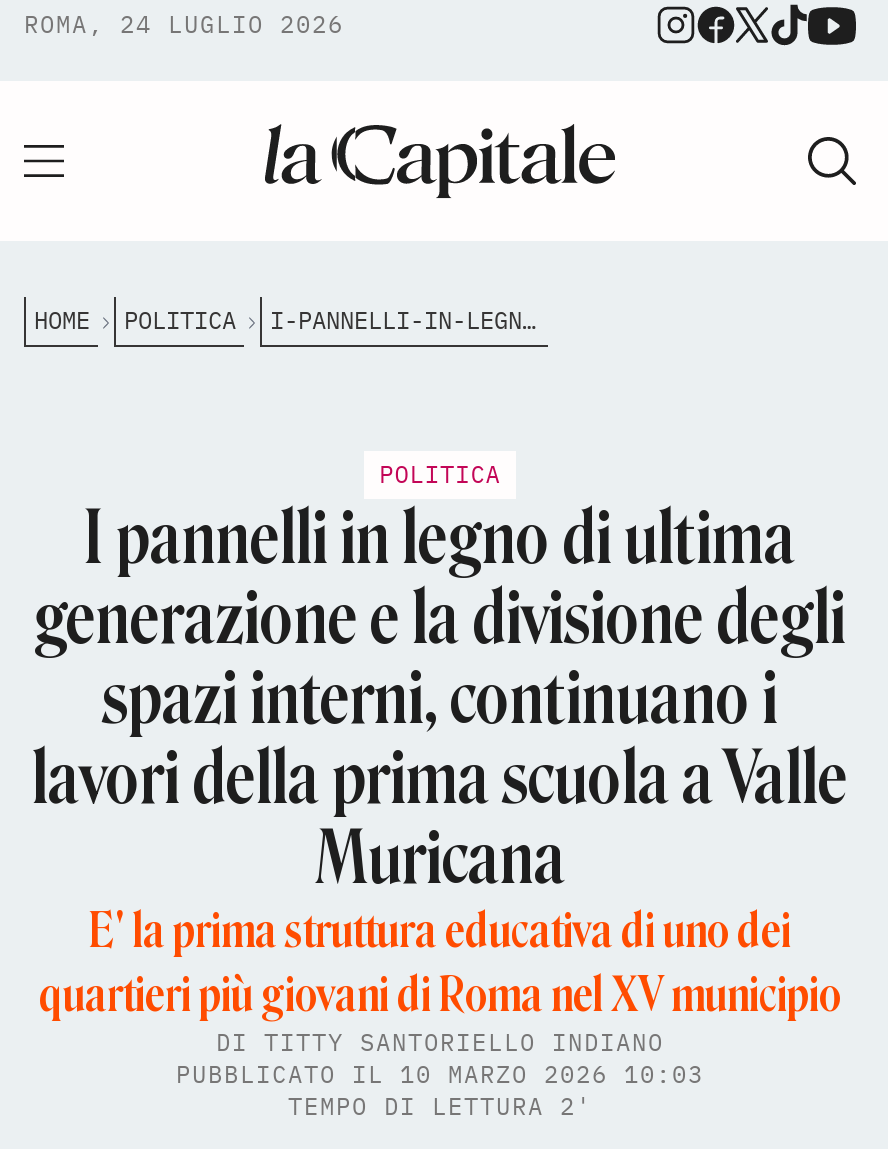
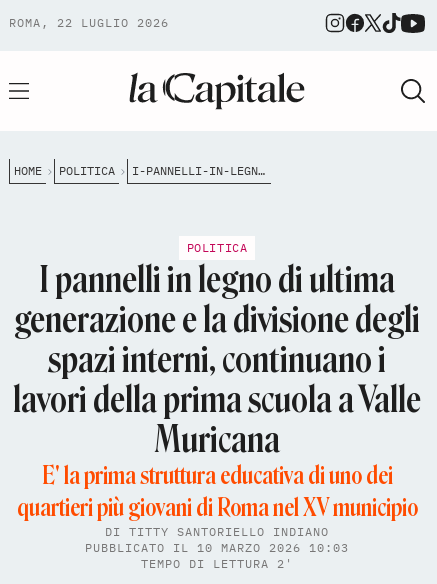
[24,9,344,39] ROMA, 24 LUGLIO 2026 -> [9,15,169,30] ROMA, 22 LUGLIO 2026

